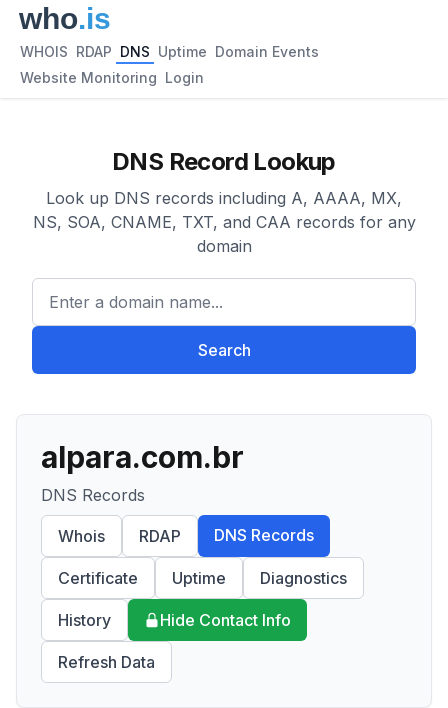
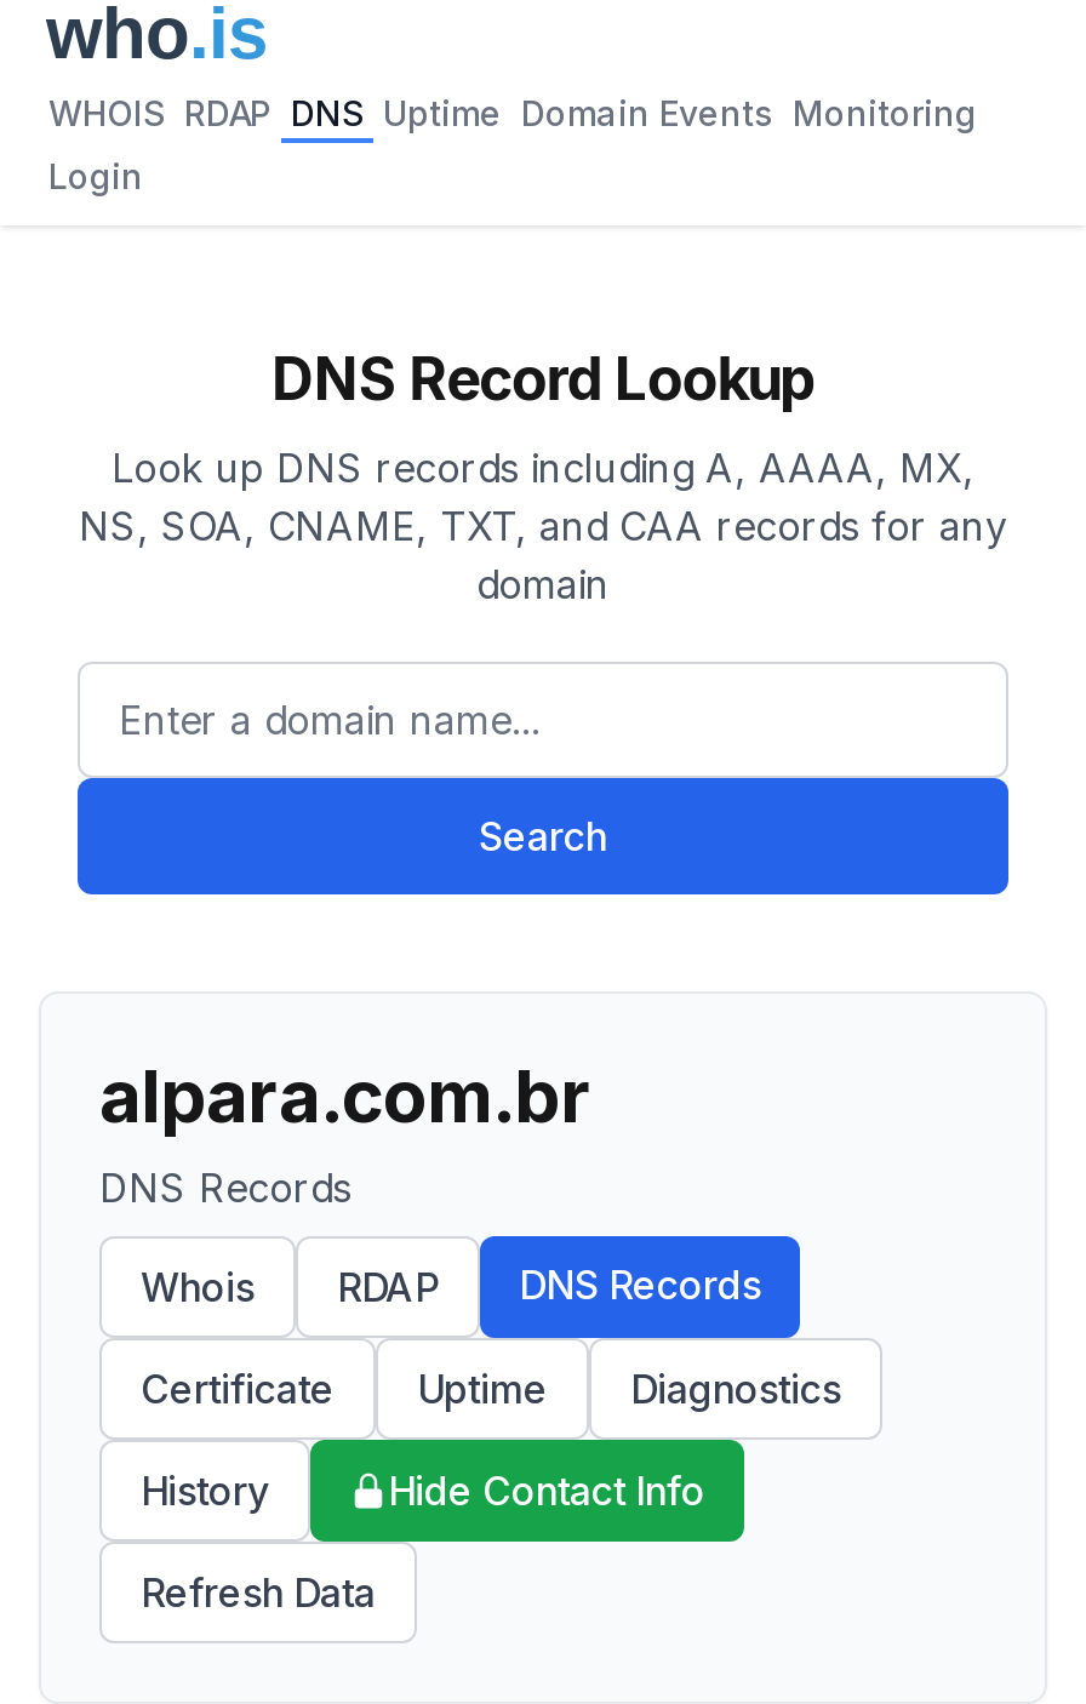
[20,43,319,60] WHOIS RDAP DNS Uptime Domain Events -> [48,92,977,133] WHOIS RDAP DNS Uptime Domain Events Monitoring
[20,69,204,86] Website Monitoring Login -> [48,155,143,196] Login

